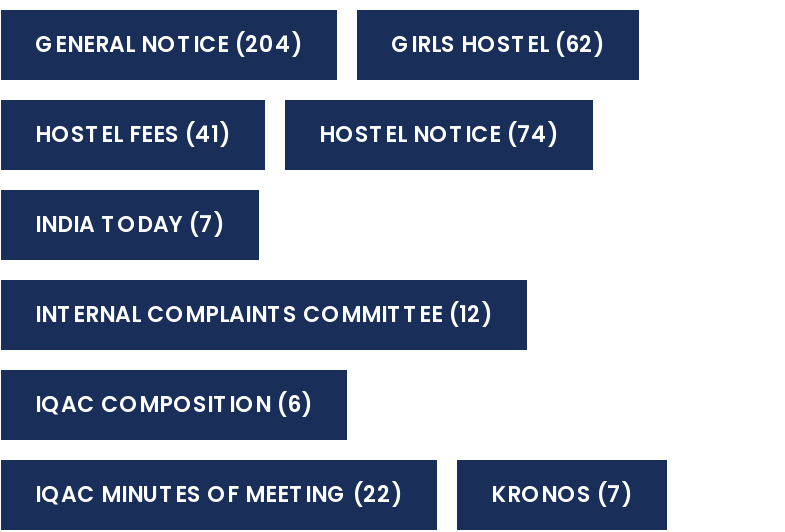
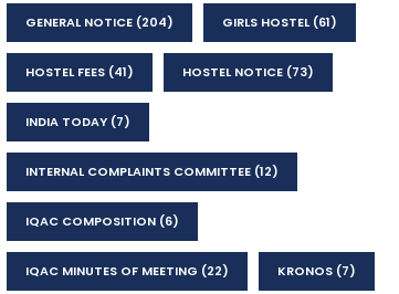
[391,28,605,60] GIRLS HOSTEL (62) -> [222,13,337,31] GIRLS HOSTEL (61)
[319,118,559,150] HOSTEL NOTICE (74) -> [182,63,314,81] HOSTEL NOTICE (73)

